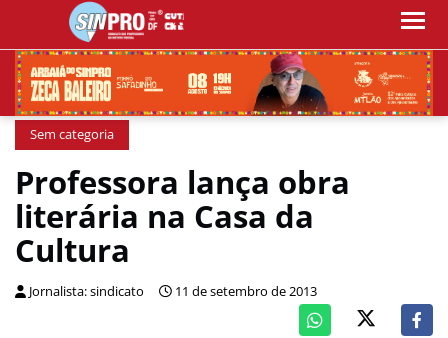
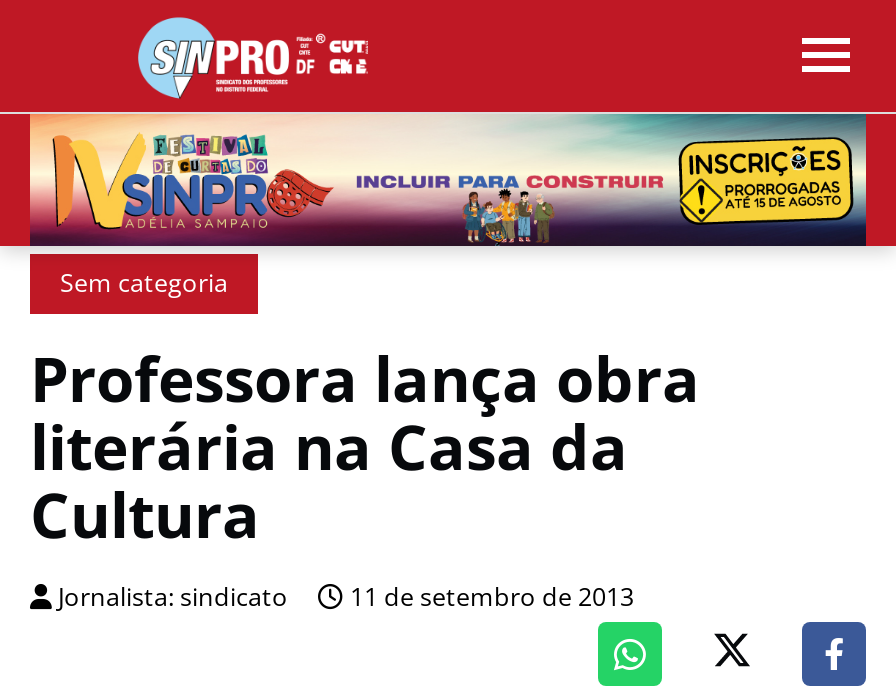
[15,49,433,117] [image] -> [28,112,868,248] [image]

